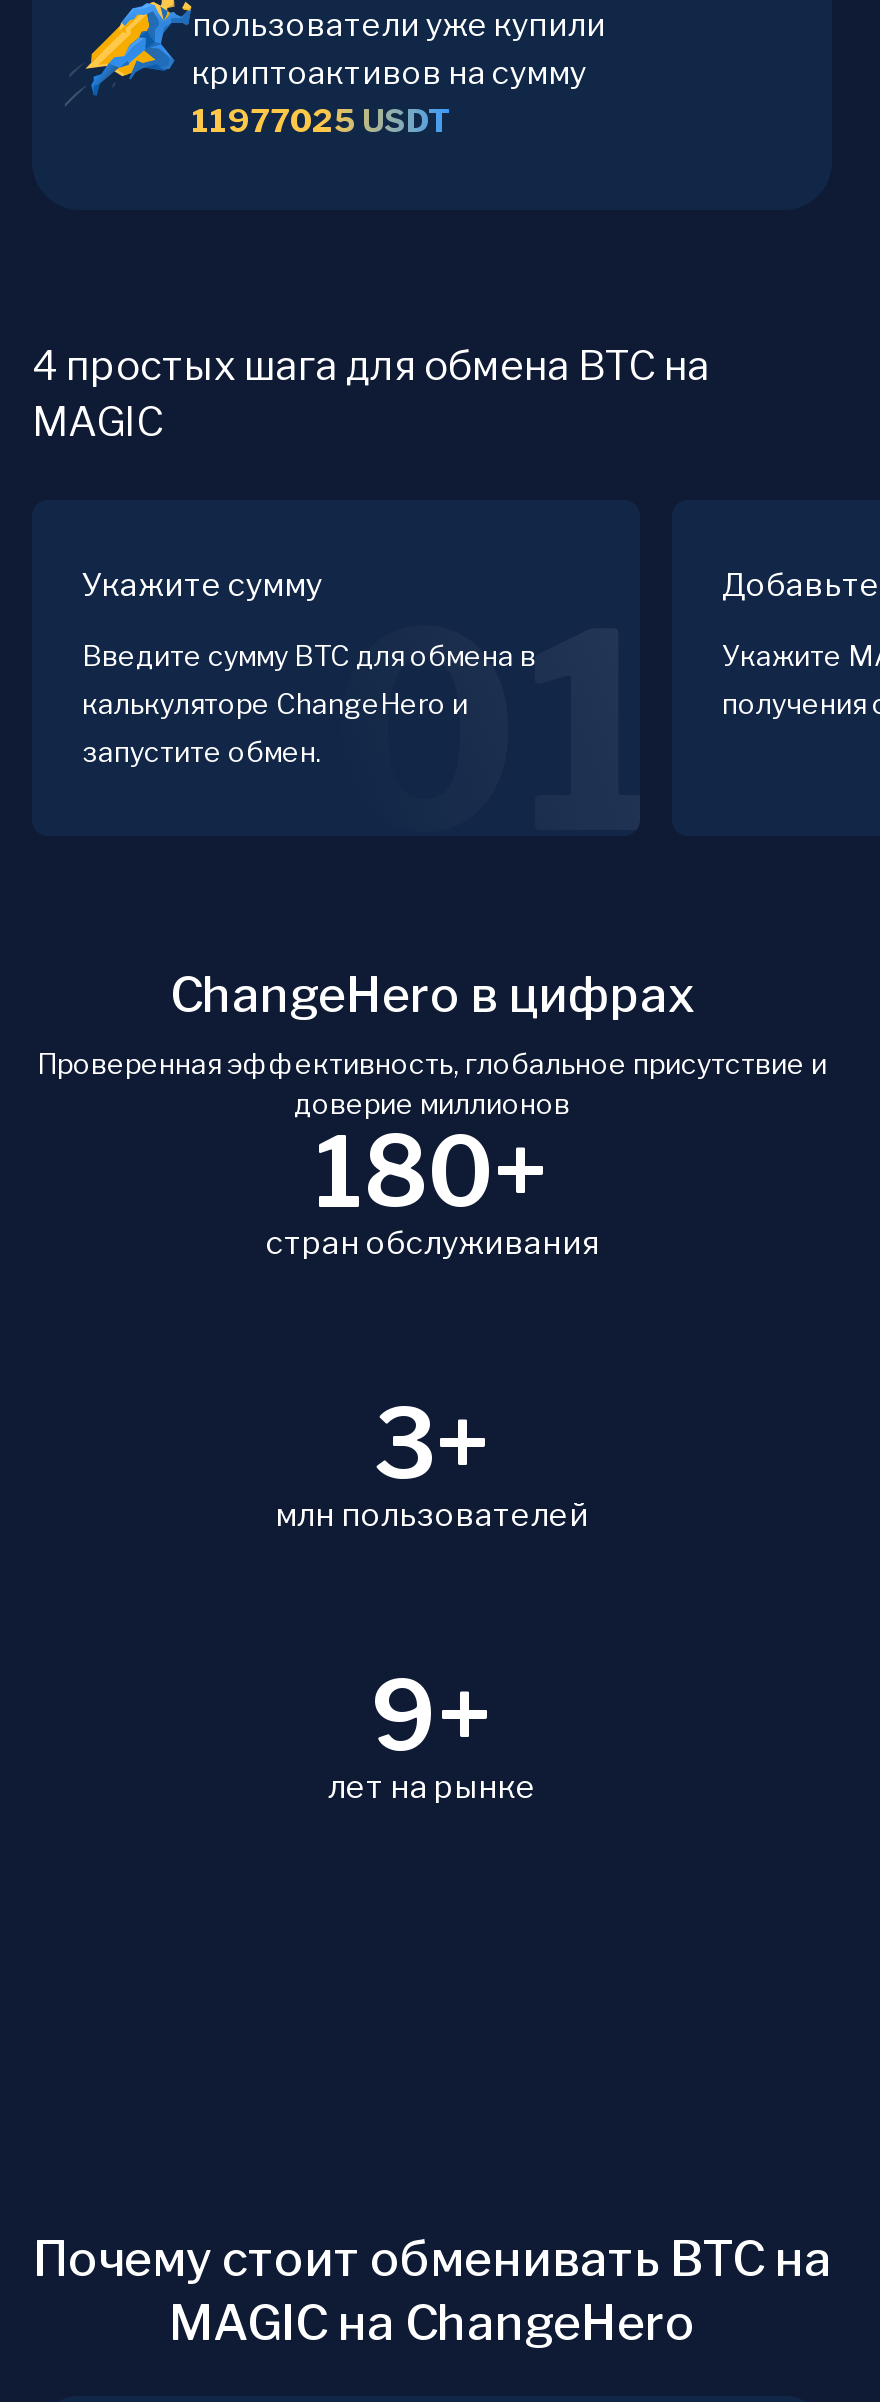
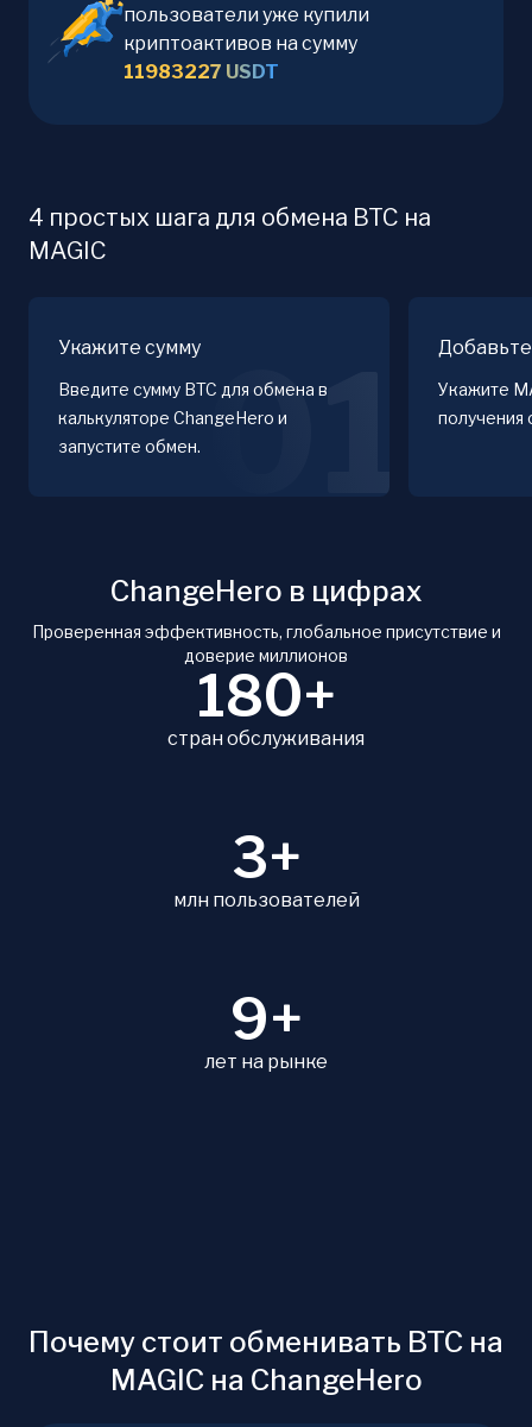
[192,102,452,140] 11977025 USDT -> [123,61,279,83] 11983227 USDT

